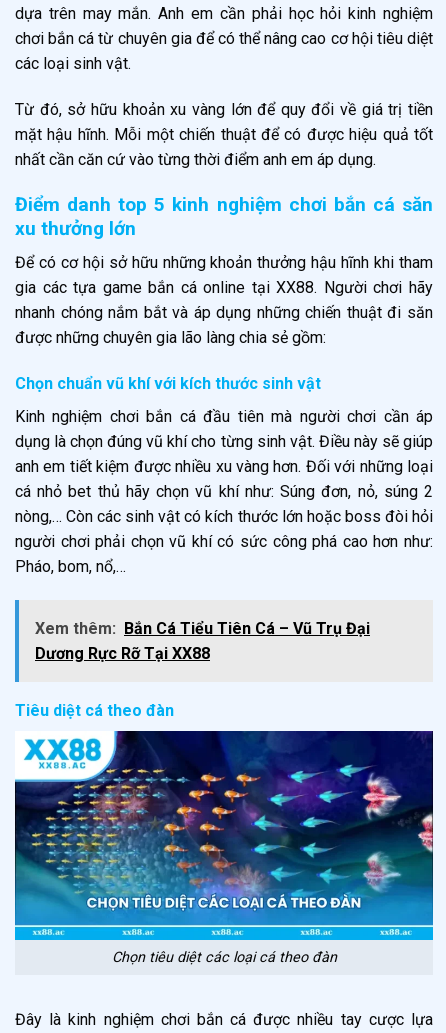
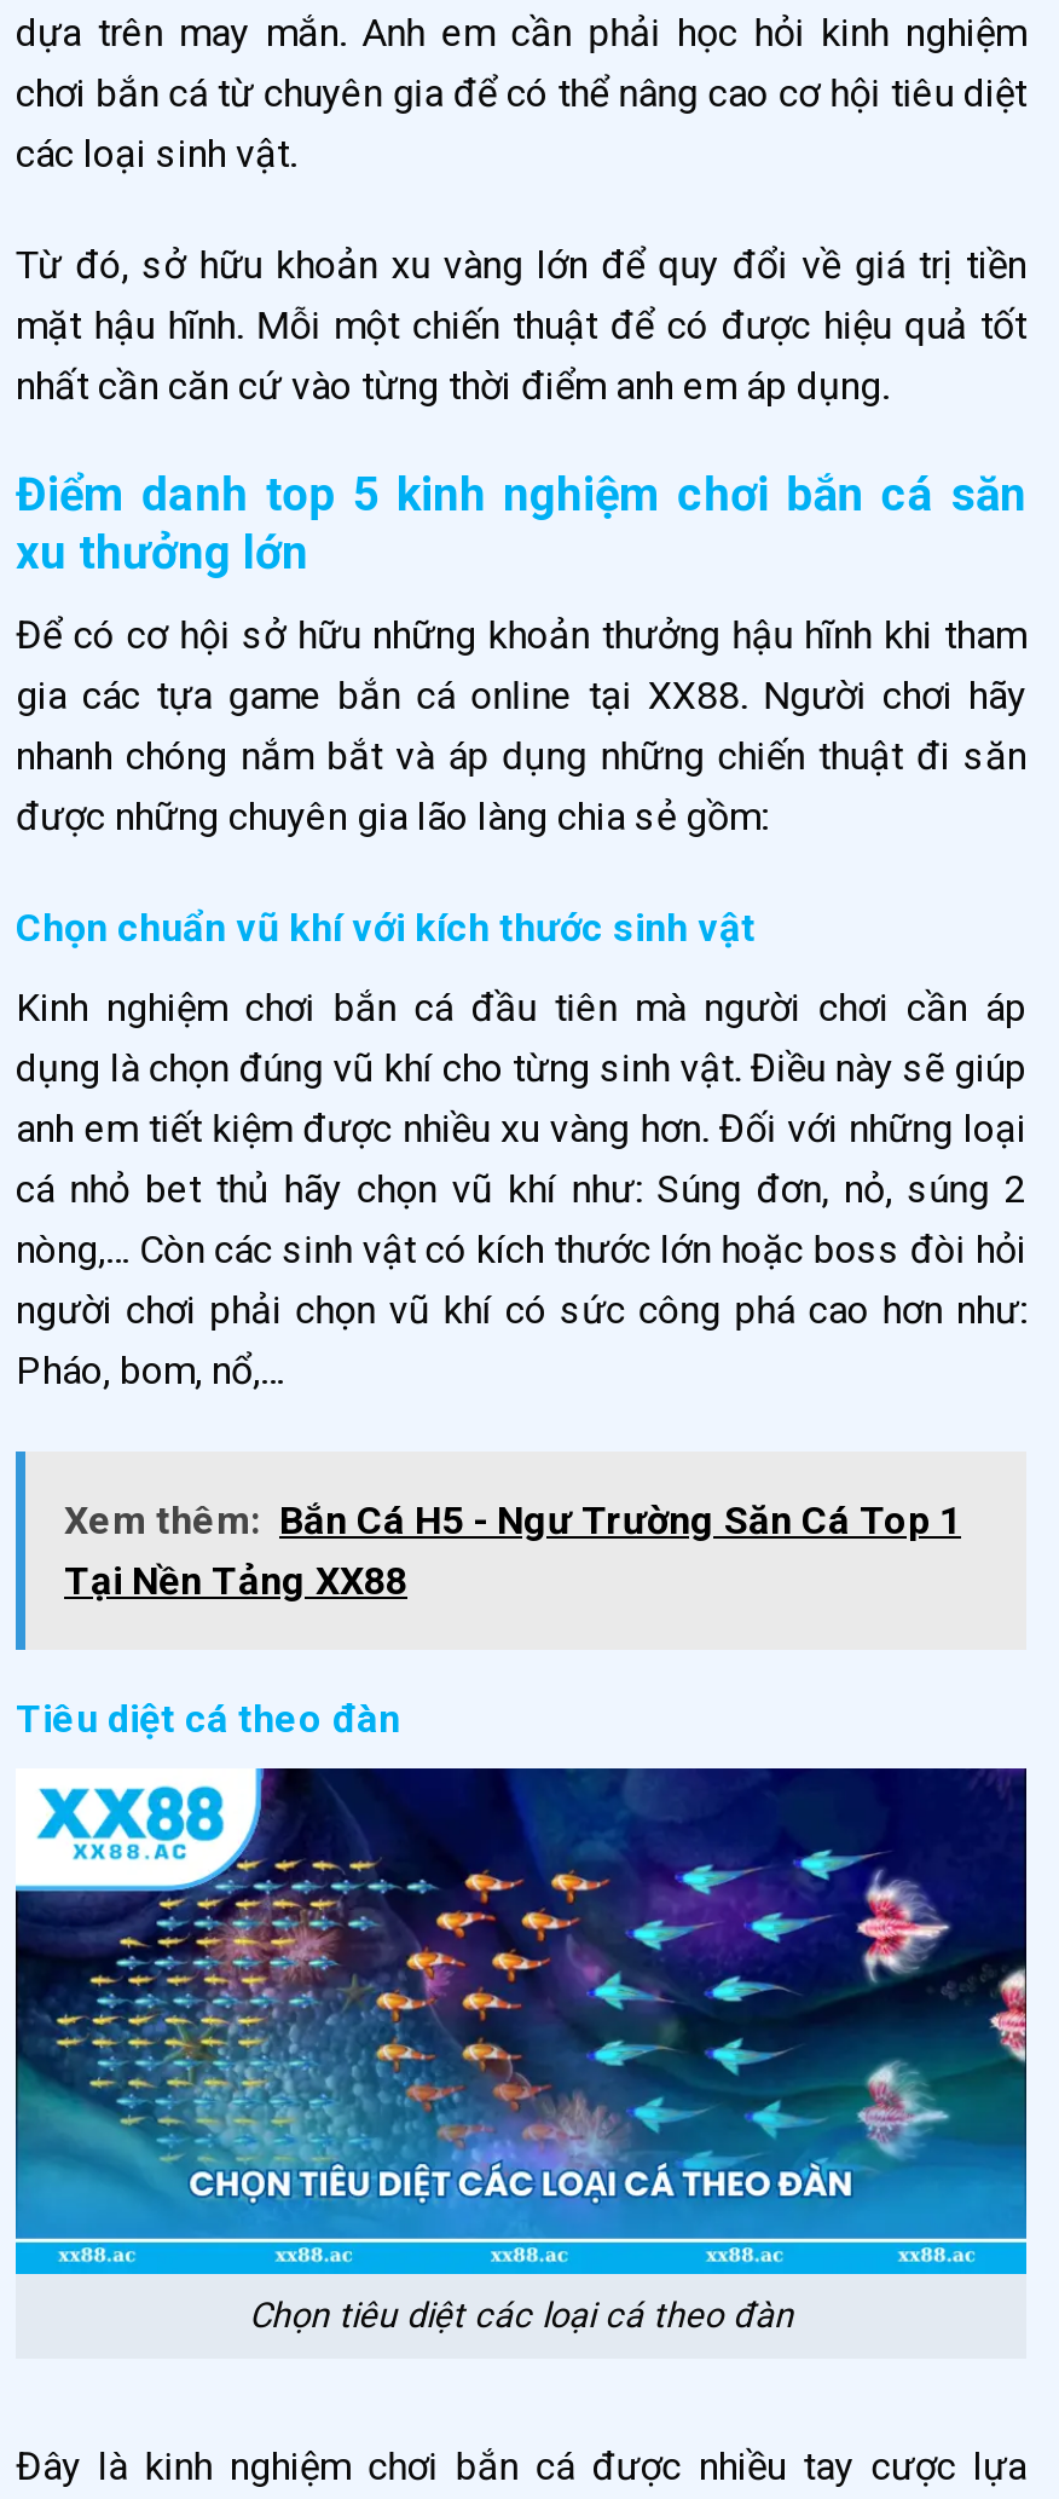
[35,619,370,663] Xem thêm: Bắn Cá Tiểu Tiên Cá – Vũ Trụ Đại | Dương Rực Rỡ Tại XX88 -> [64,1498,961,1604] Xem thêm: Bắn Cá H5 - Ngư Trường Săn Cá Top 1 | Tại Nền Tảng XX88

